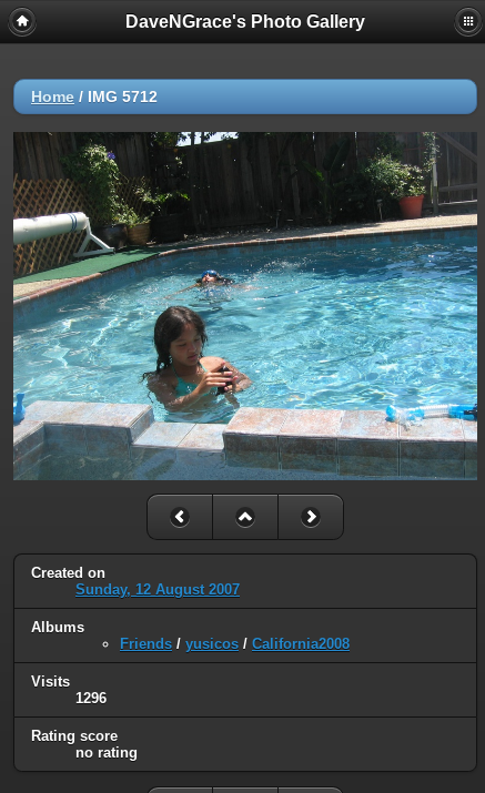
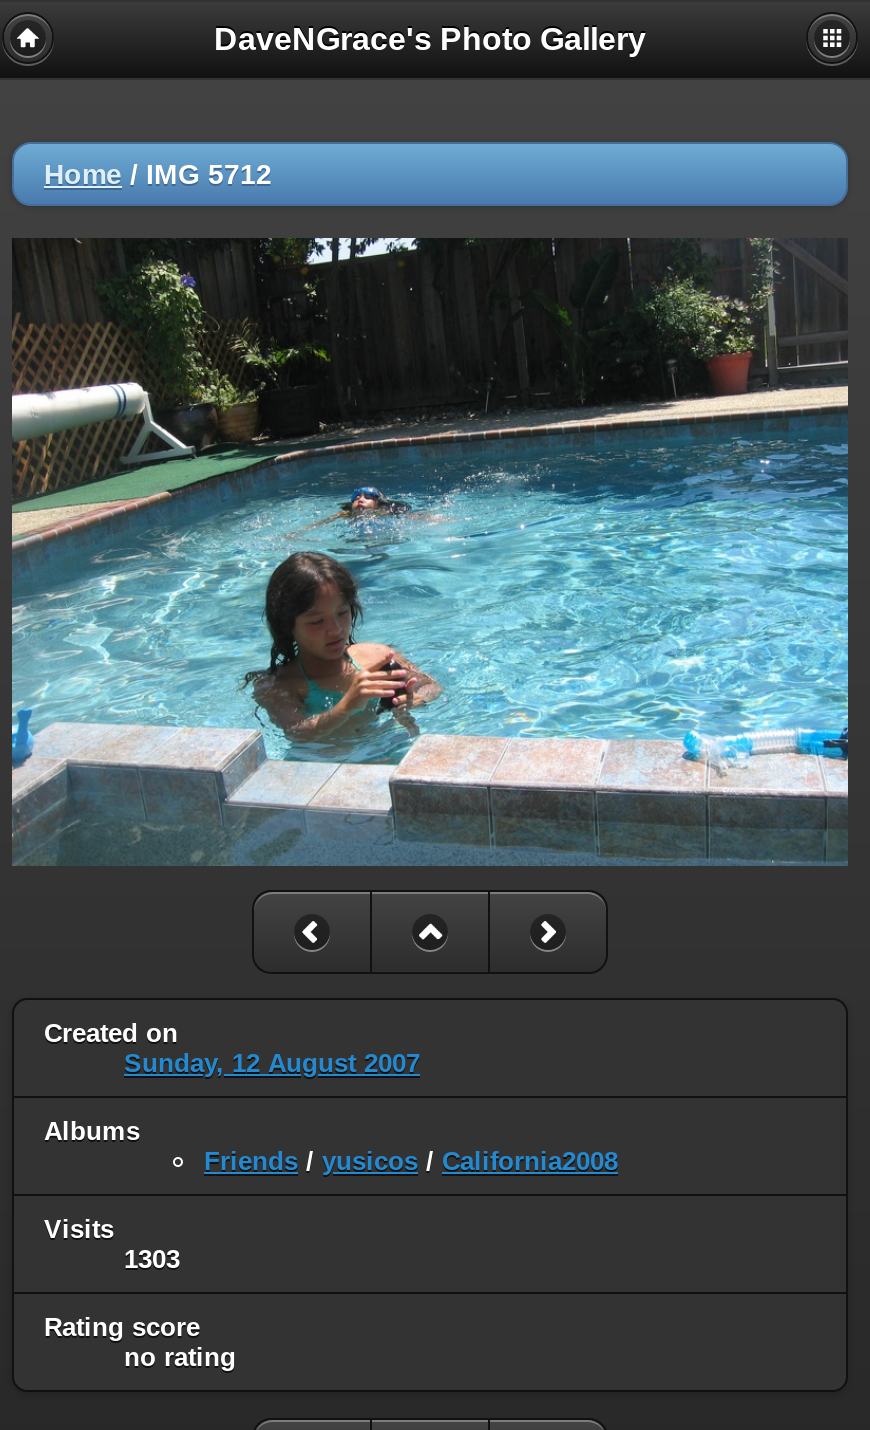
[75,690,107,707] 1296 -> [124,1244,180,1274] 1303

